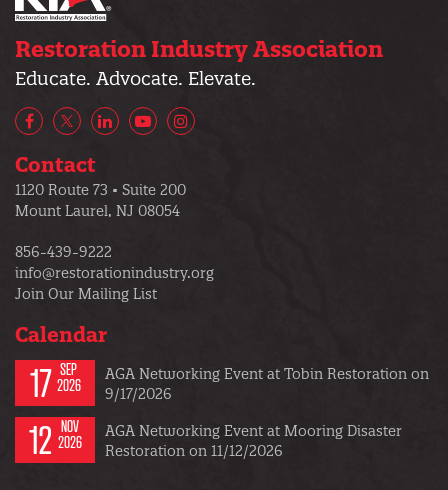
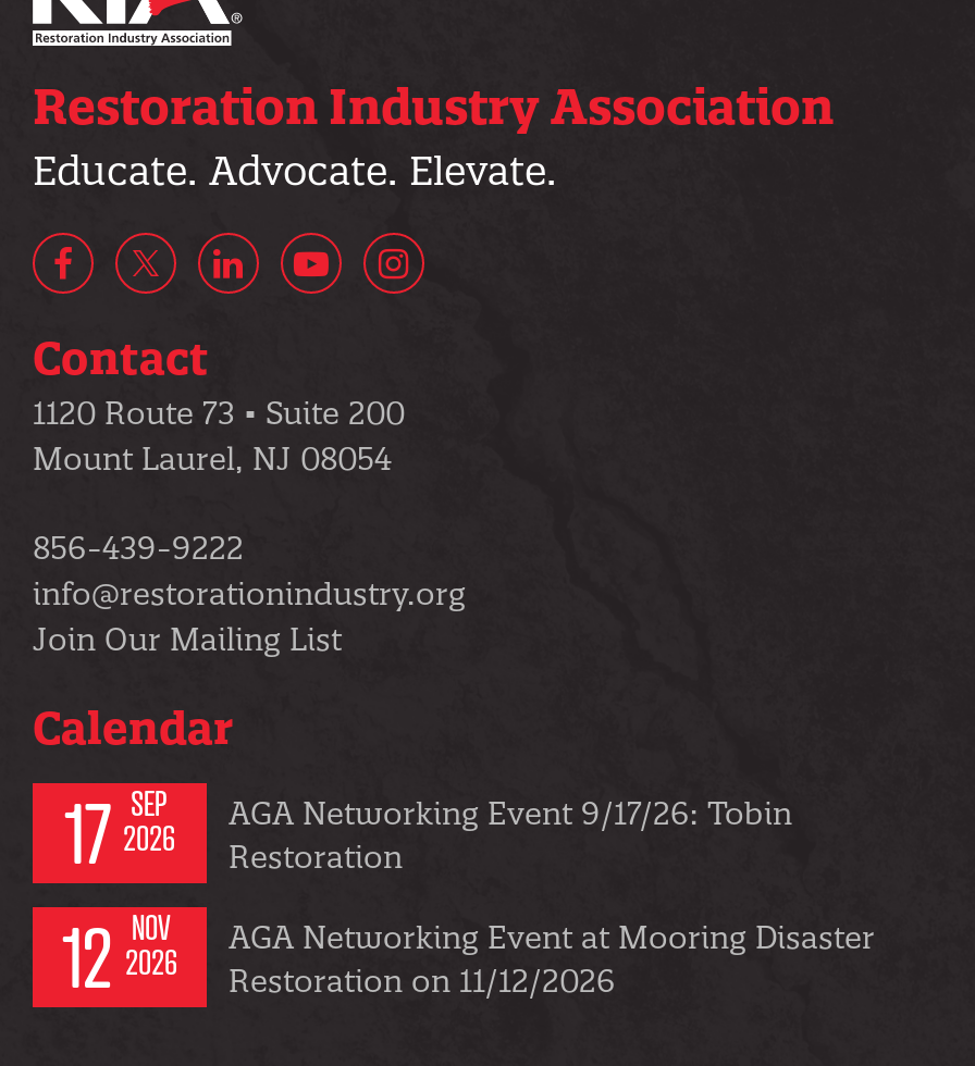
[105,365,429,403] AGA Networking Event at Tobin Restoration on | 9/17/2026 -> [229,794,792,877] AGA Networking Event 9/17/26: Tobin | Restoration

